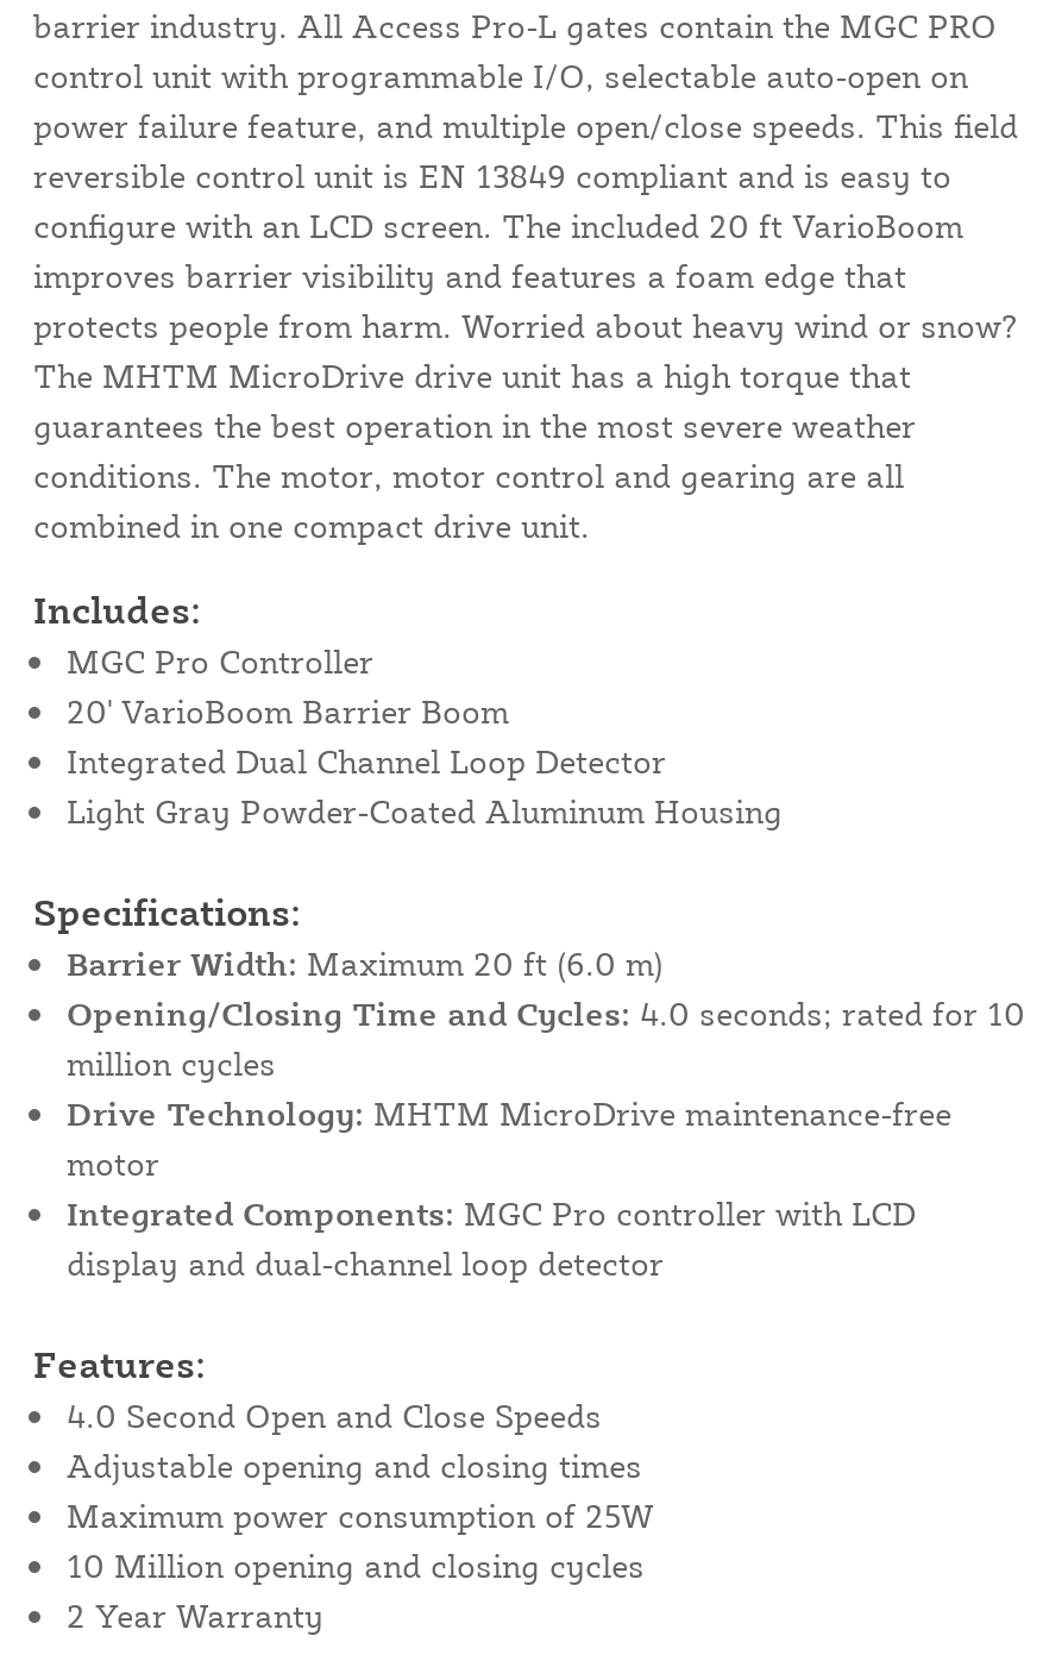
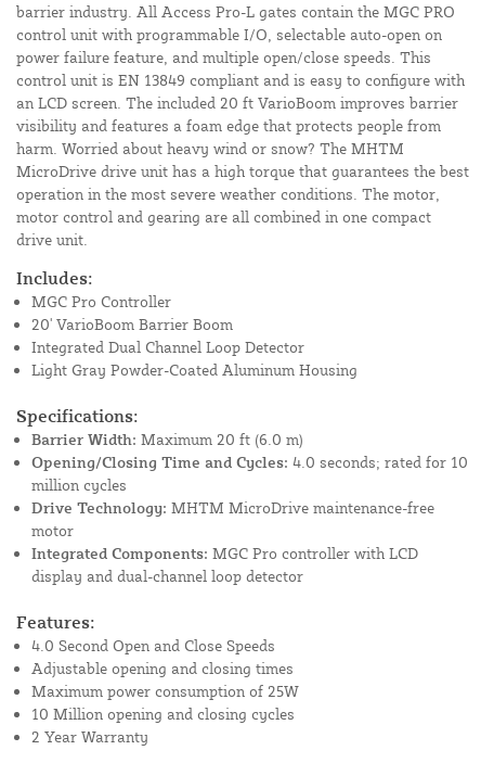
[33,106,1018,546] power failure feature, and multiple open/close speeds. This field | reversible control unit is EN 13849 compliant and is easy to | configure with an LCD screen. The included 20 ft VarioBoom | improves barrier visibility and features a foam edge that | protects people from harm. Worried about heavy wind or snow? | The MHTM MicroDrive drive unit has a high torque that | guarantees the best operation in the most severe weather | conditions. The motor, motor control and gearing are all | combined in one compact drive unit. -> [16,48,469,249] power failure feature, and multiple open/close speeds. This | control unit is EN 13849 compliant and is easy to configure with | an LCD screen. The included 20 ft VarioBoom improves barrier | visibility and features a foam edge that protects people from | harm. Worried about heavy wind or snow? The MHTM | MicroDrive drive unit has a high torque that guarantees the best | operation in the most severe weather conditions. The motor, | motor control and gearing are all combined in one compact | drive unit.

